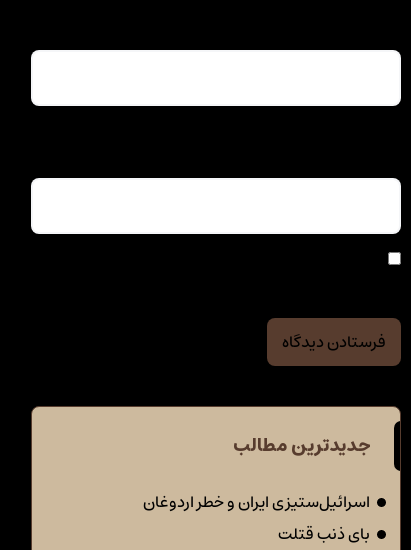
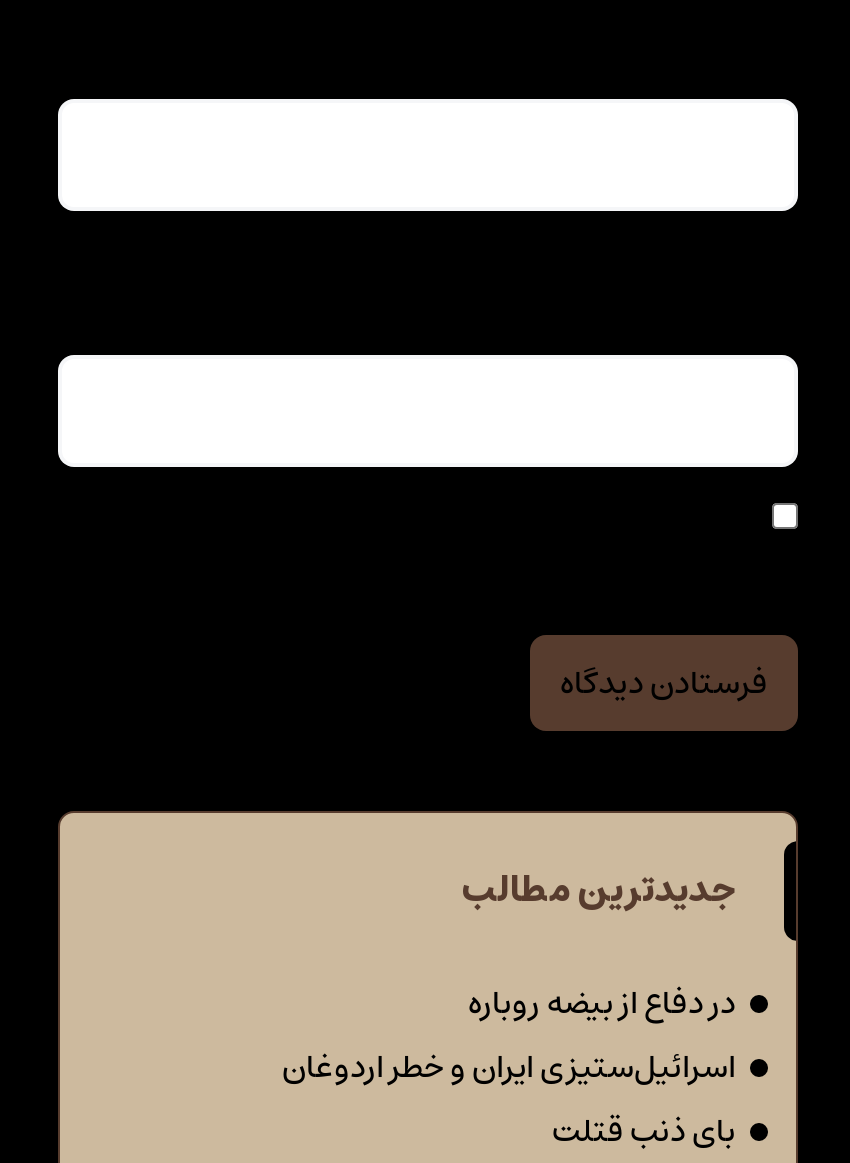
none -> [468,975,736,1031] در دفاع از بیضه روباره

